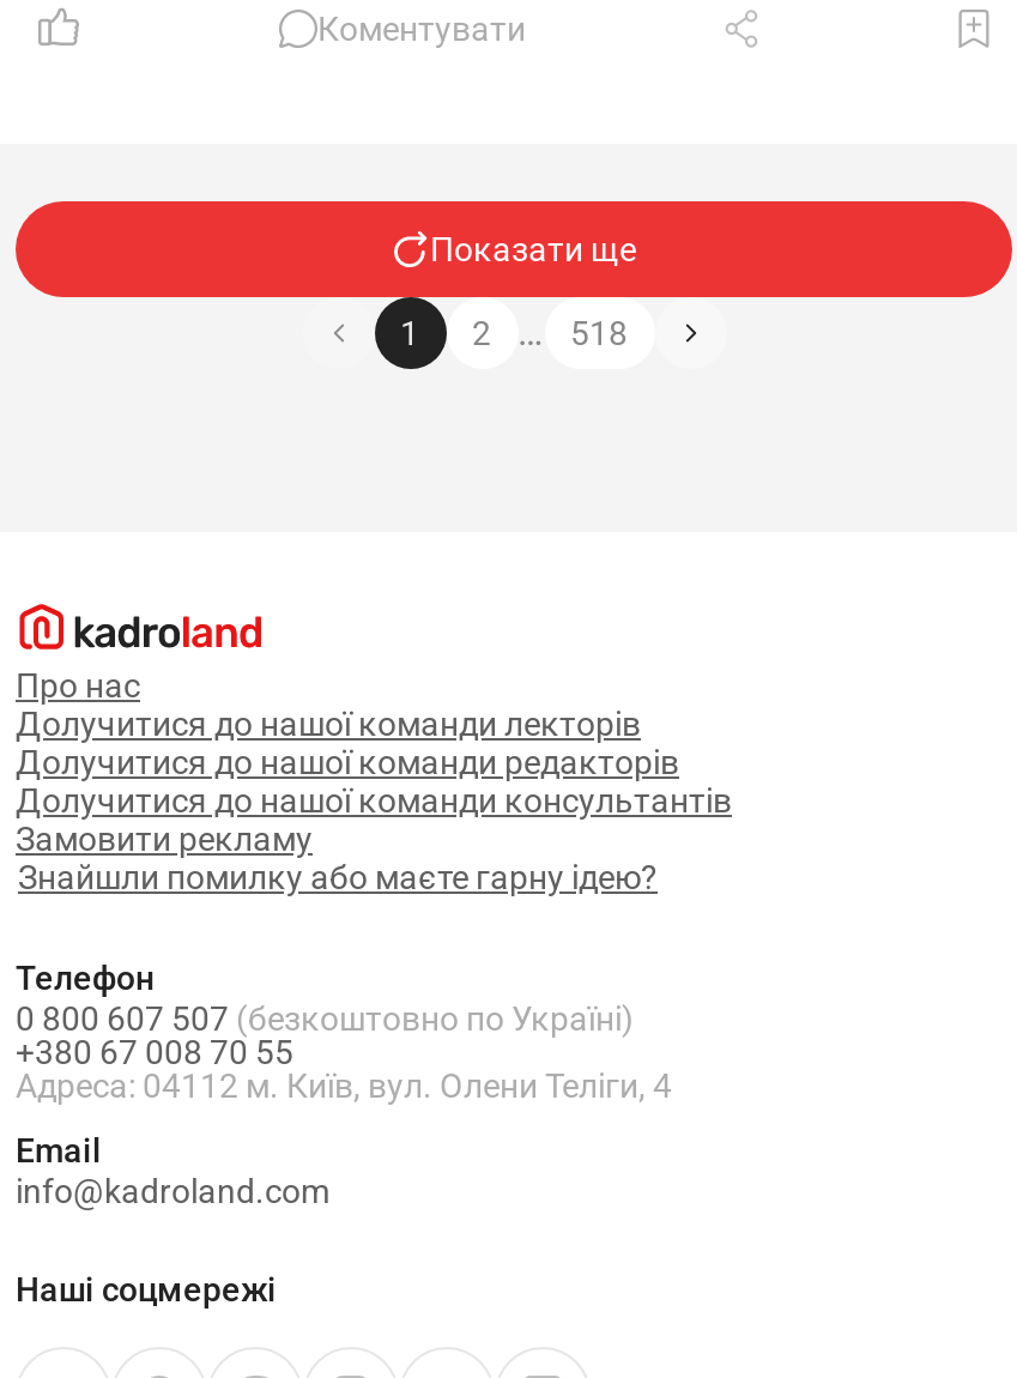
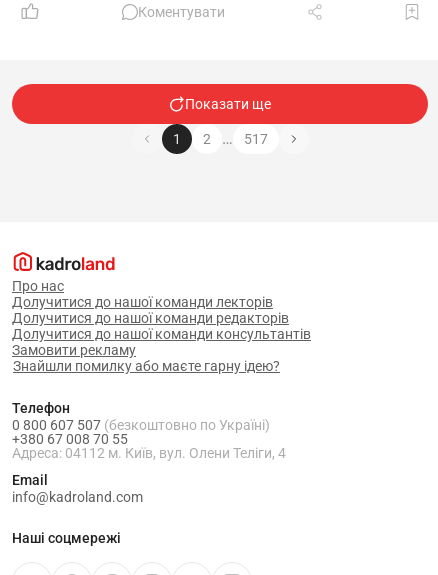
[570,314,628,352] 518 -> [243,131,267,147] 517

